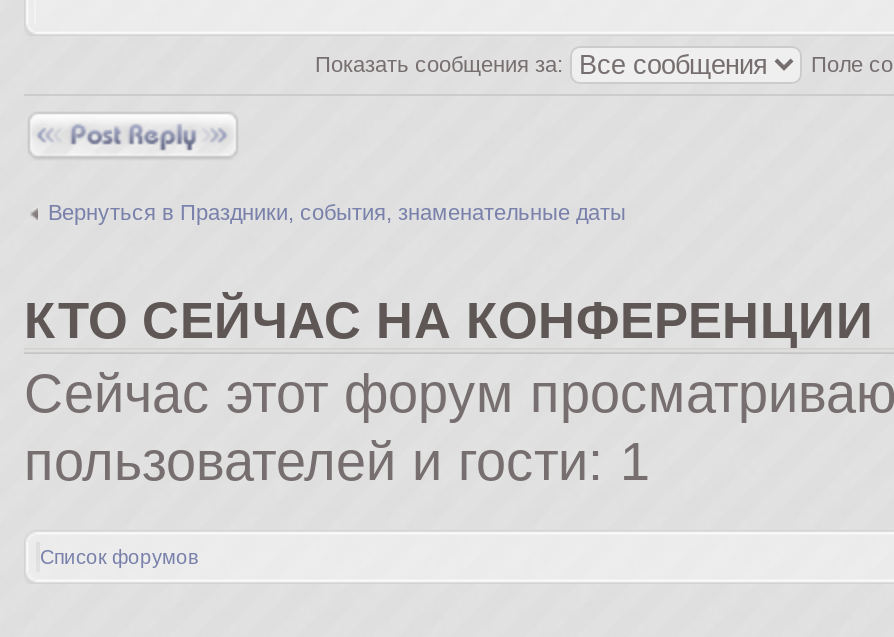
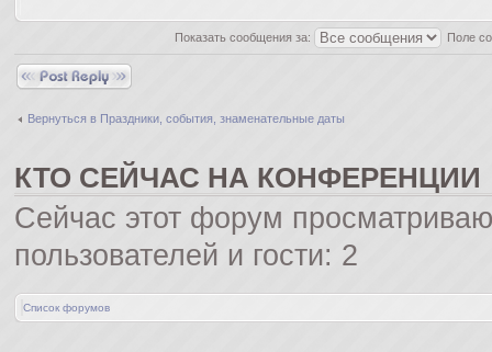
[24,433,650,493] пользователей и гости: 1 -> [14,239,358,272] пользователей и гости: 2

